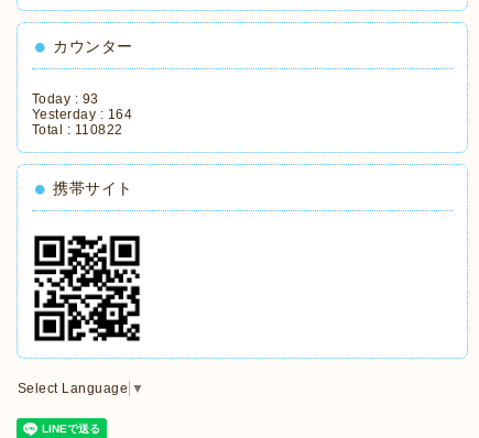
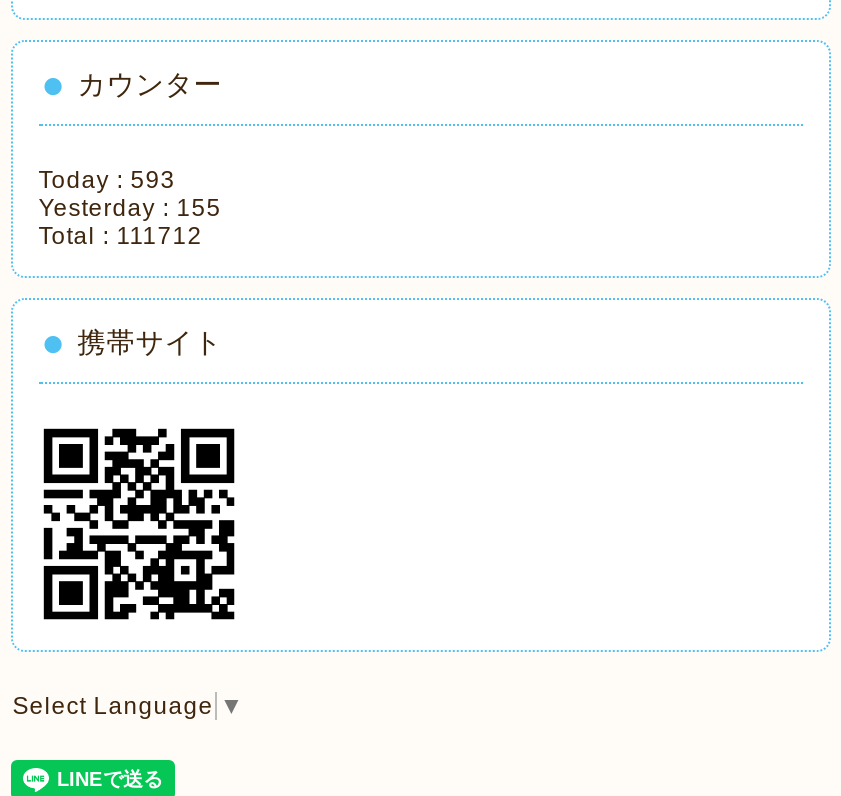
[32,91,99,107] Today : 93 -> [39,166,176,194] Today : 593
[32,107,132,122] Yesterday : 164 -> [39,194,222,222] Yesterday : 155
[32,122,123,138] Total : 110822 -> [39,222,203,250] Total : 111712

